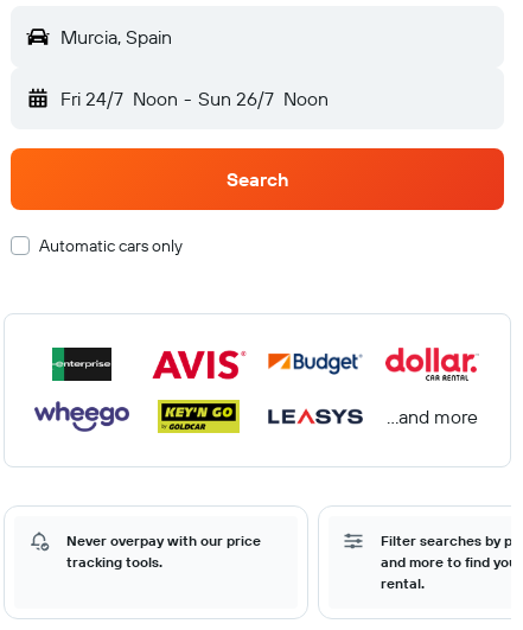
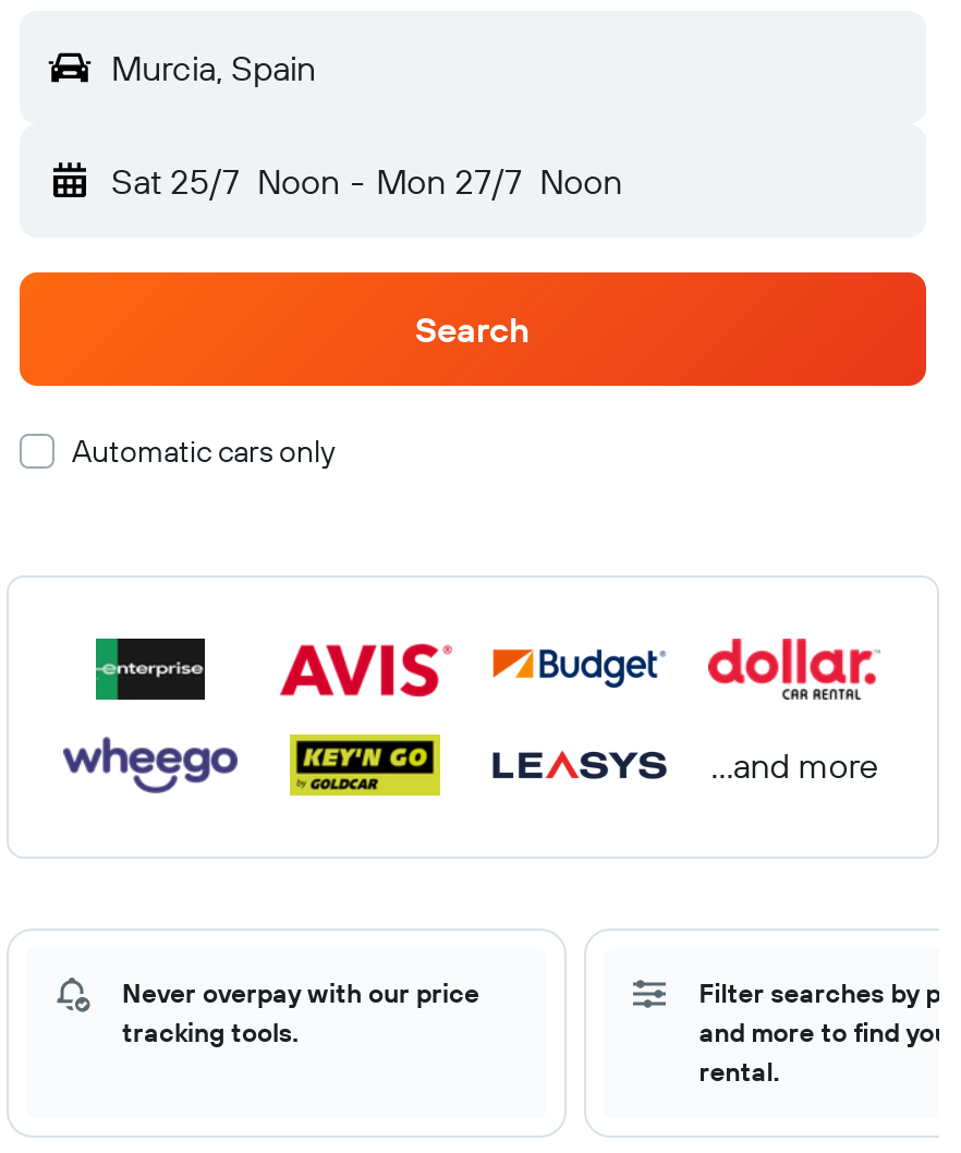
[60,87,328,110] Fri 24/7 Noon - Sun 26/7 Noon -> [111,159,622,203] Sat 25/7 Noon - Mon 27/7 Noon

